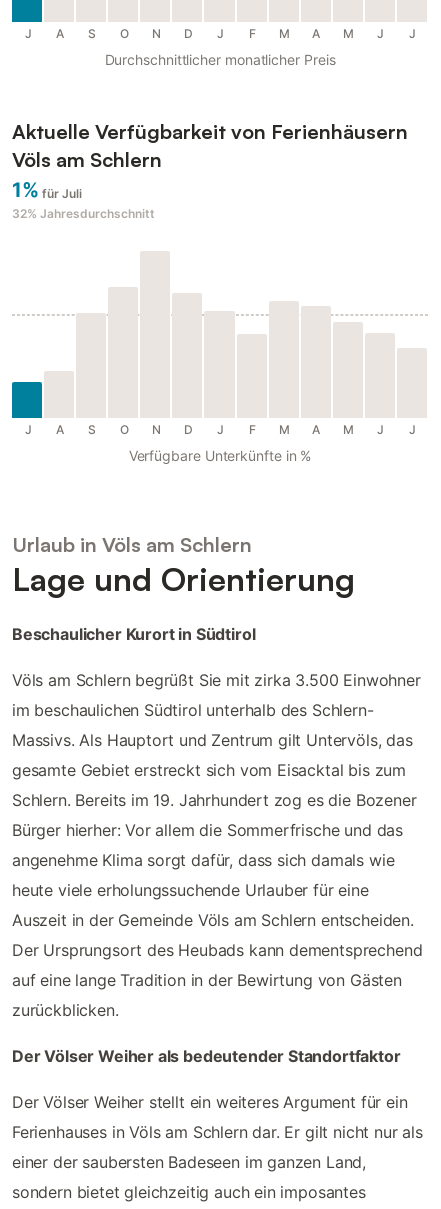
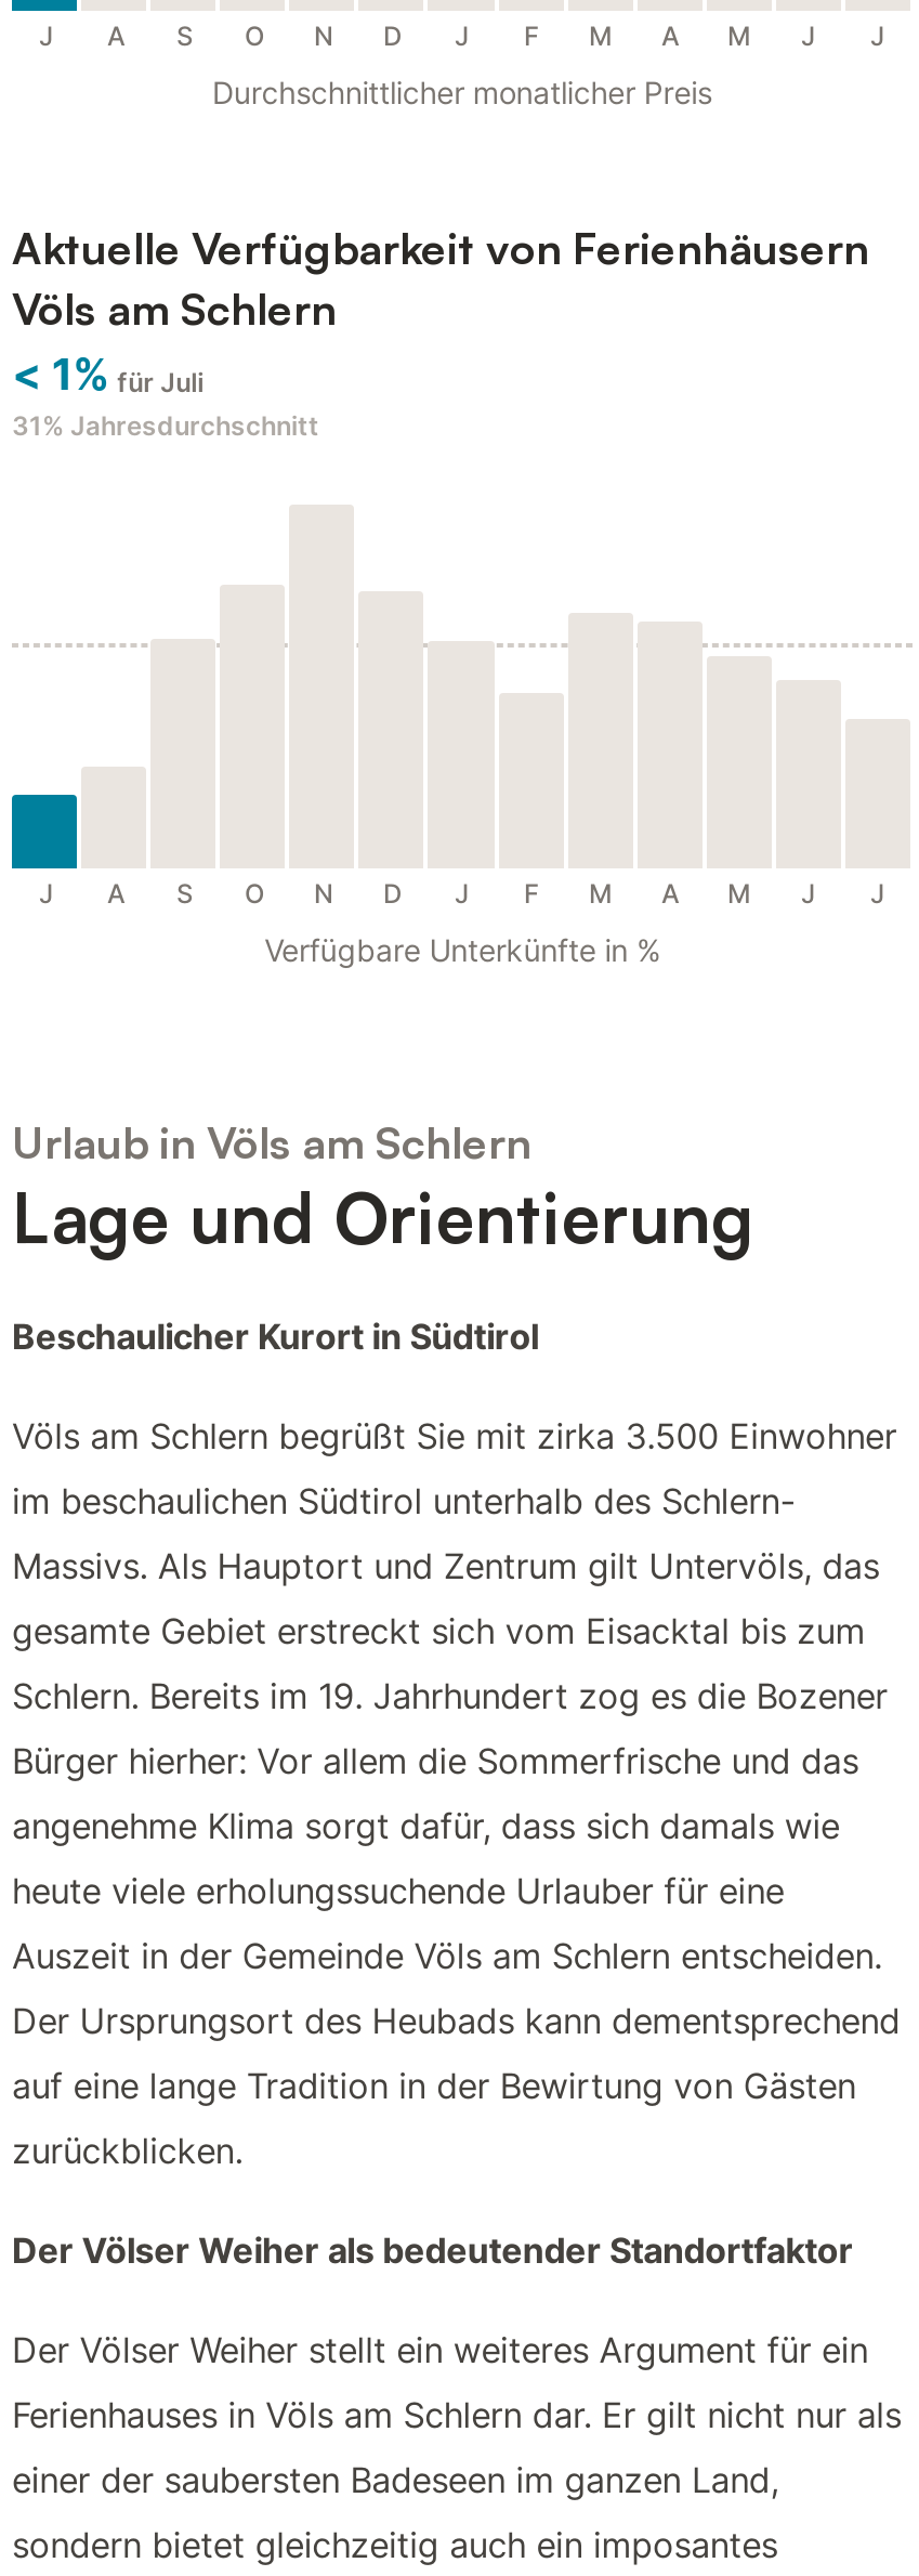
[12,178,155,221] 1% für Juli | 32% Jahresdurchschnitt -> [12,349,319,442] < 1% für Juli | 31% Jahresdurchschnitt

